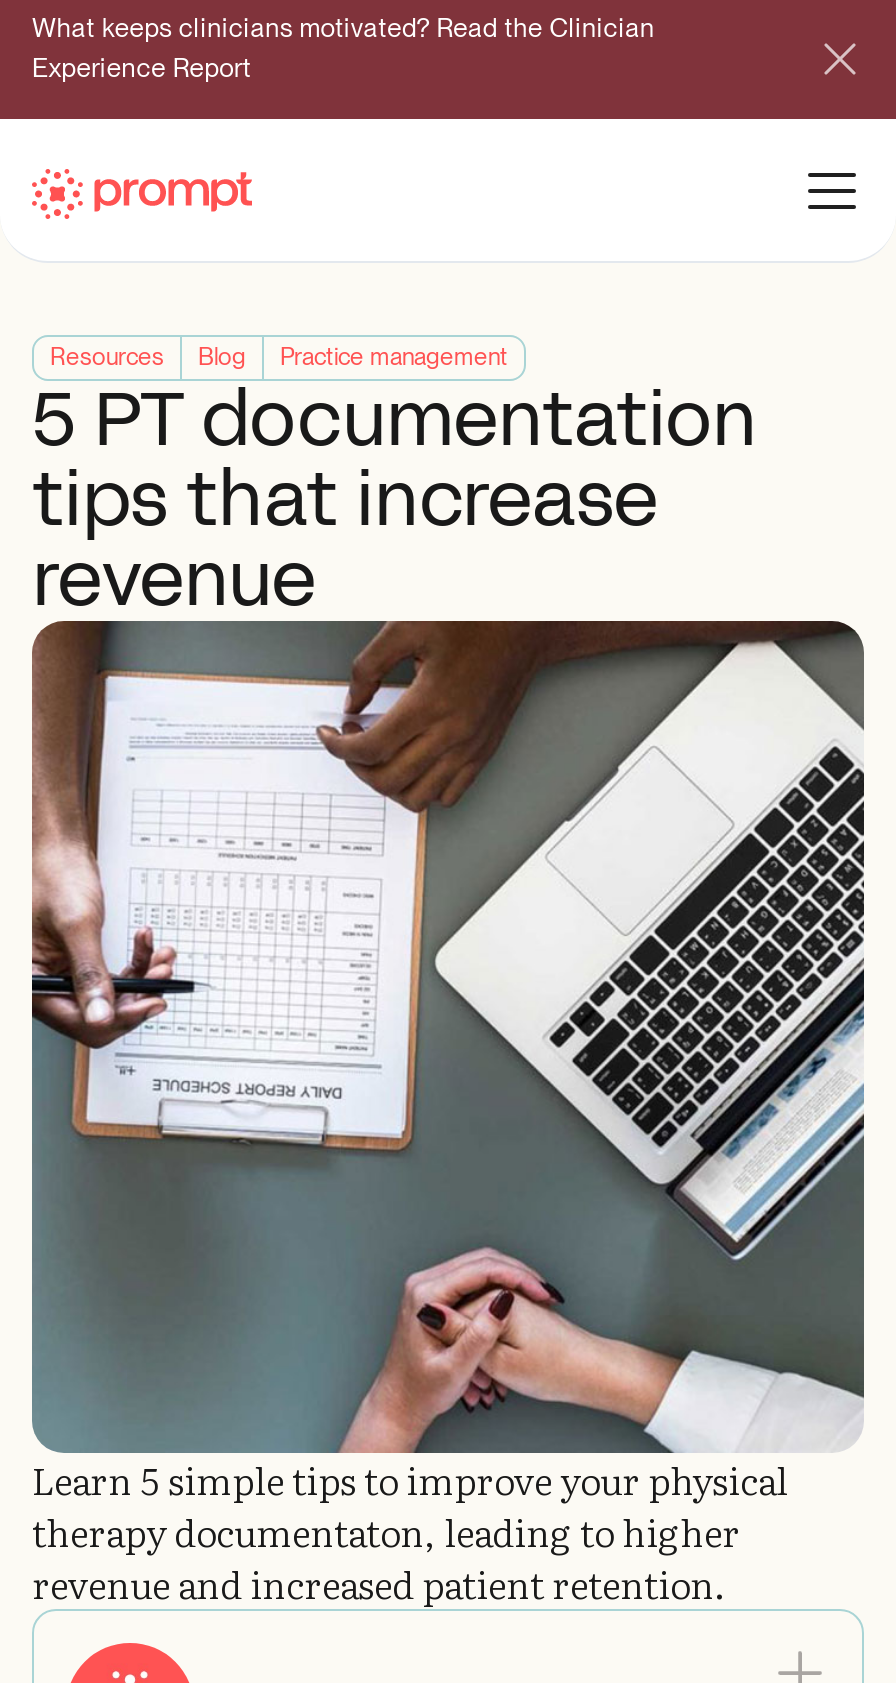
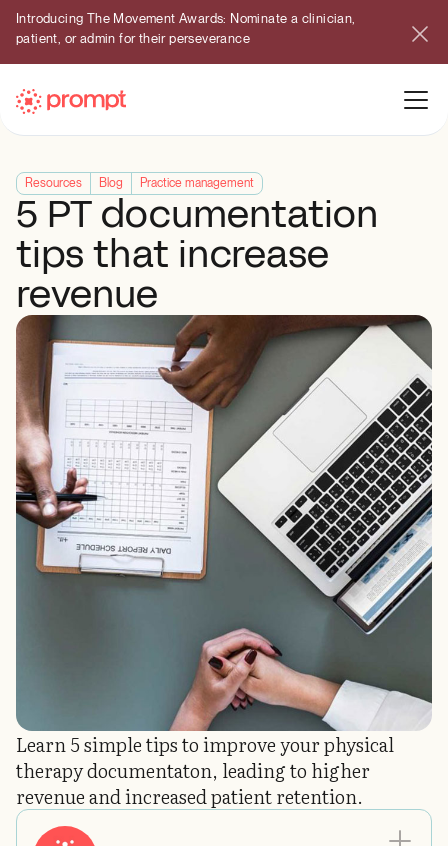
[32,11,655,83] What keeps clinicians motivated? Read the Clinician | Experience Report -> [16,10,356,46] Introducing The Movement Awards: Nominate a clinician, | patient, or admin for their perseverance

